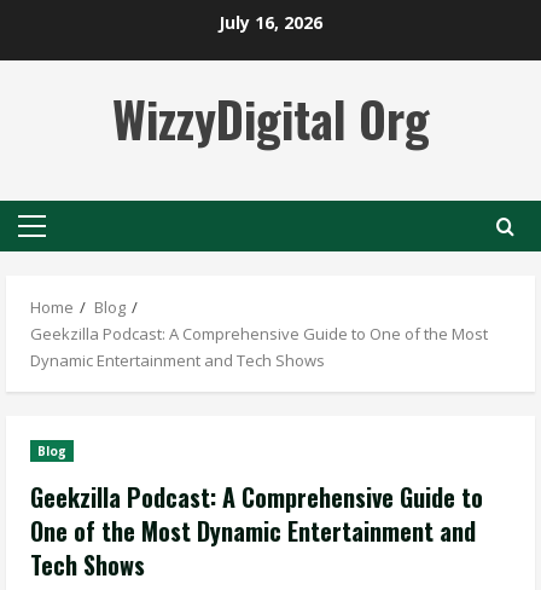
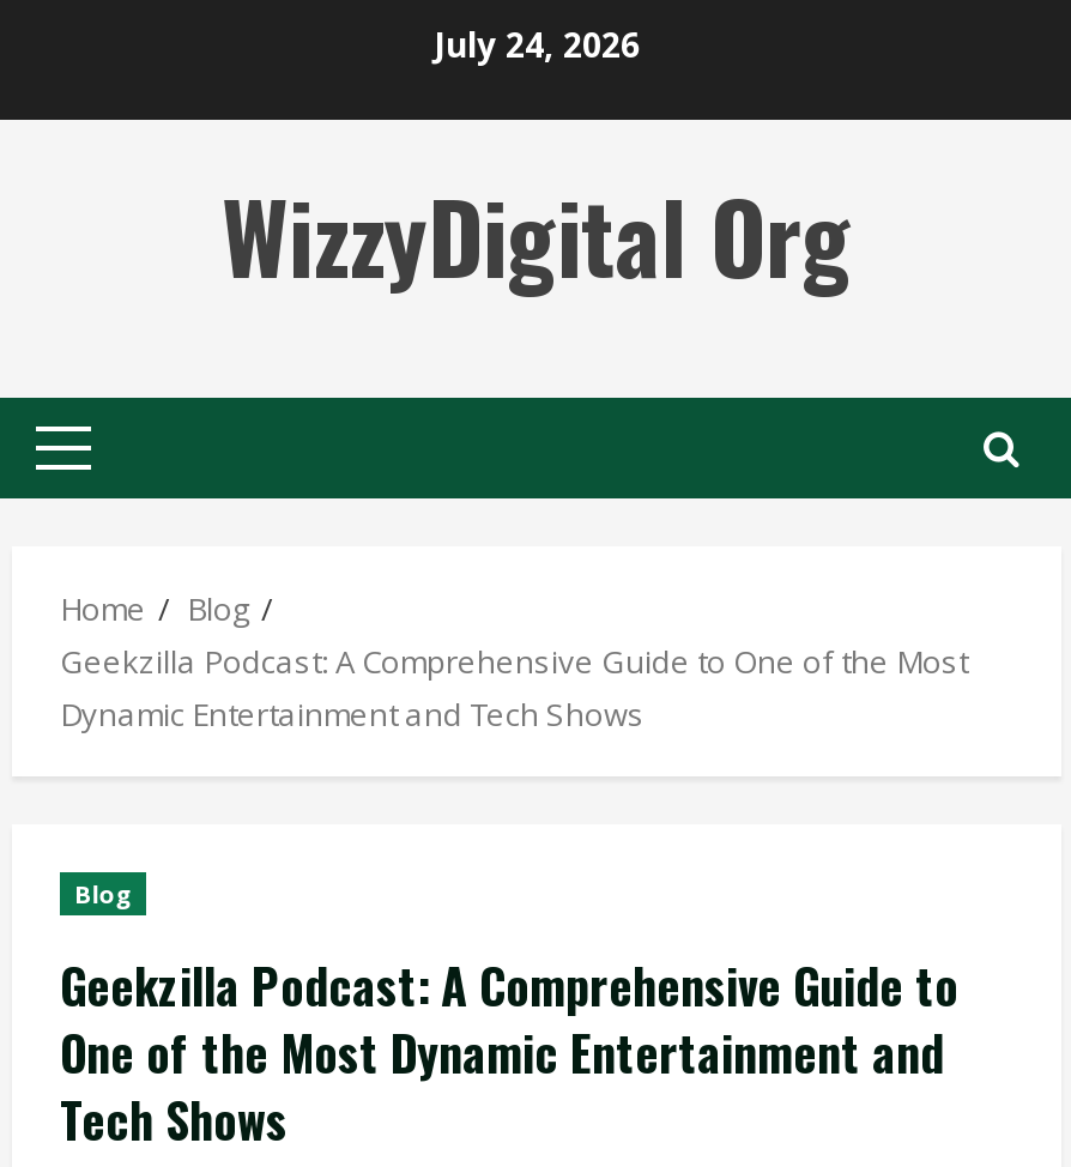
[219,10,322,33] July 16, 2026 -> [434,20,640,66] July 24, 2026

